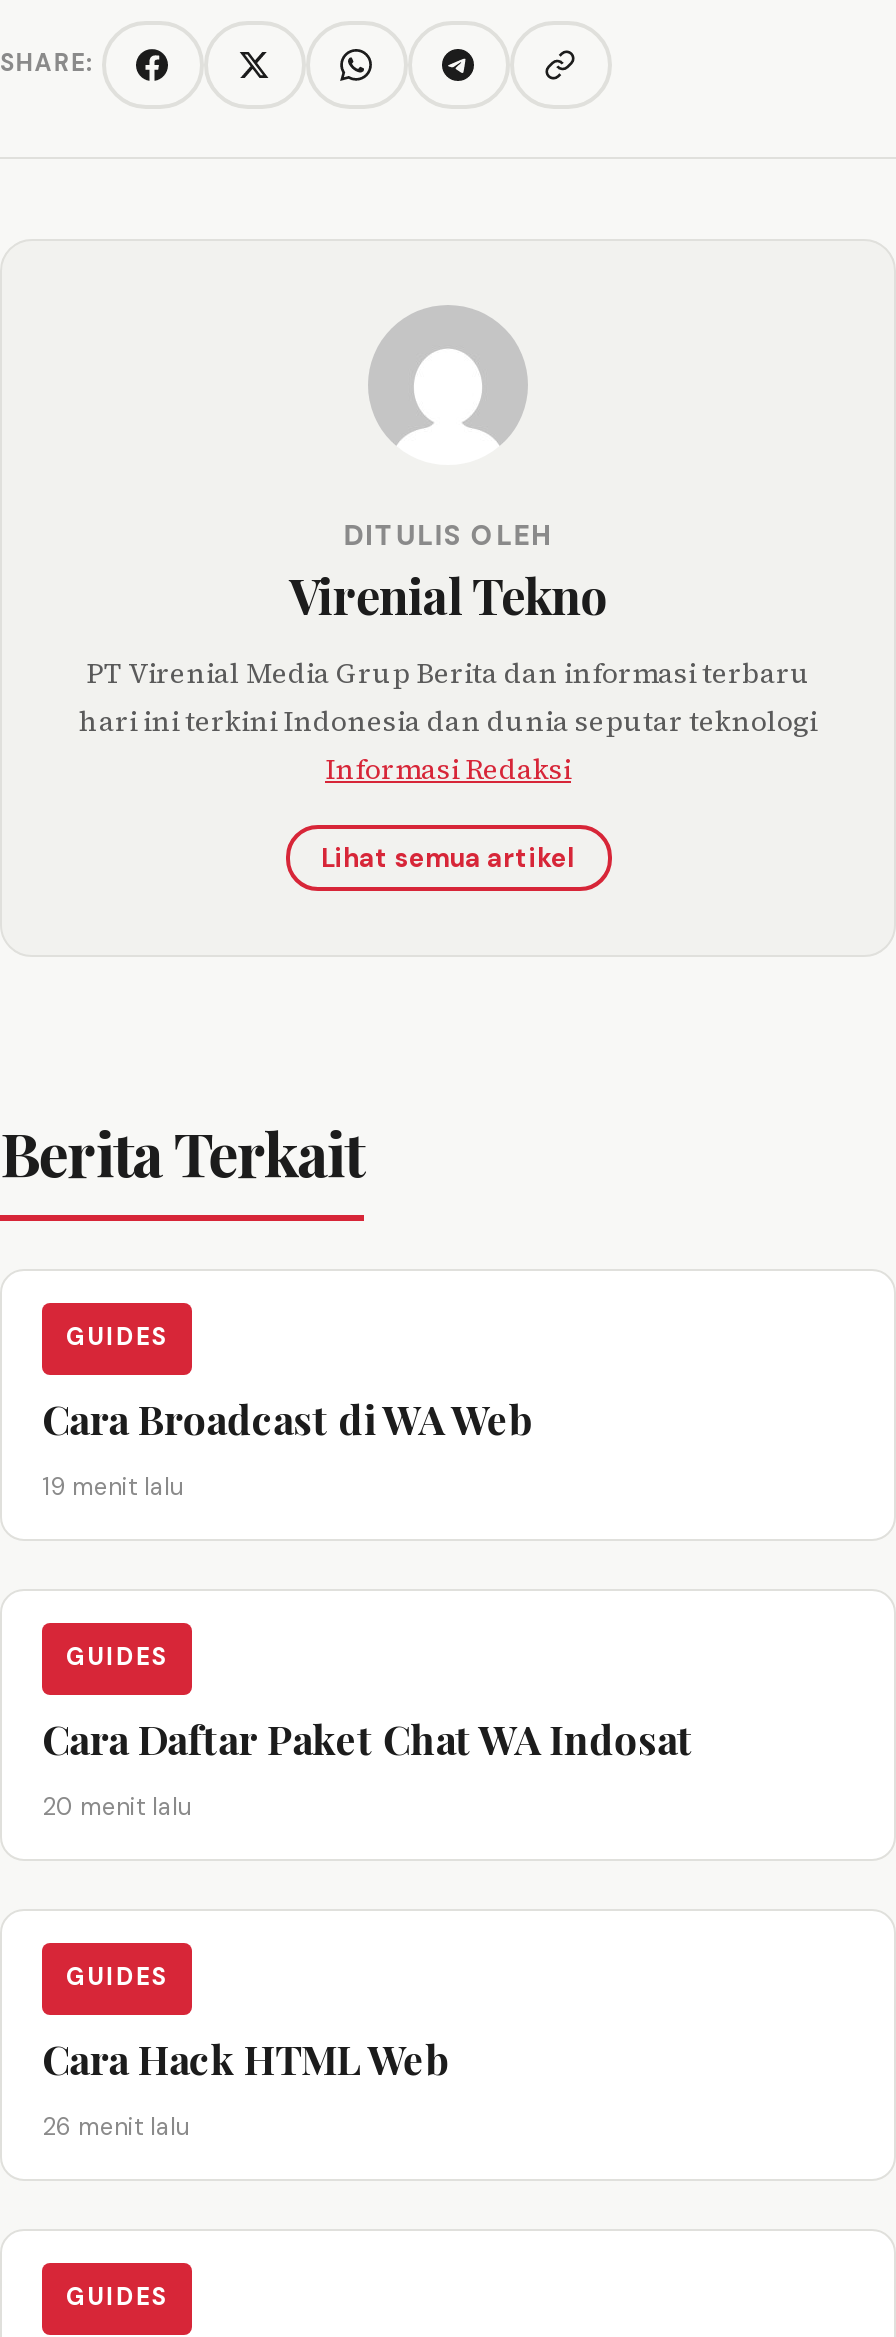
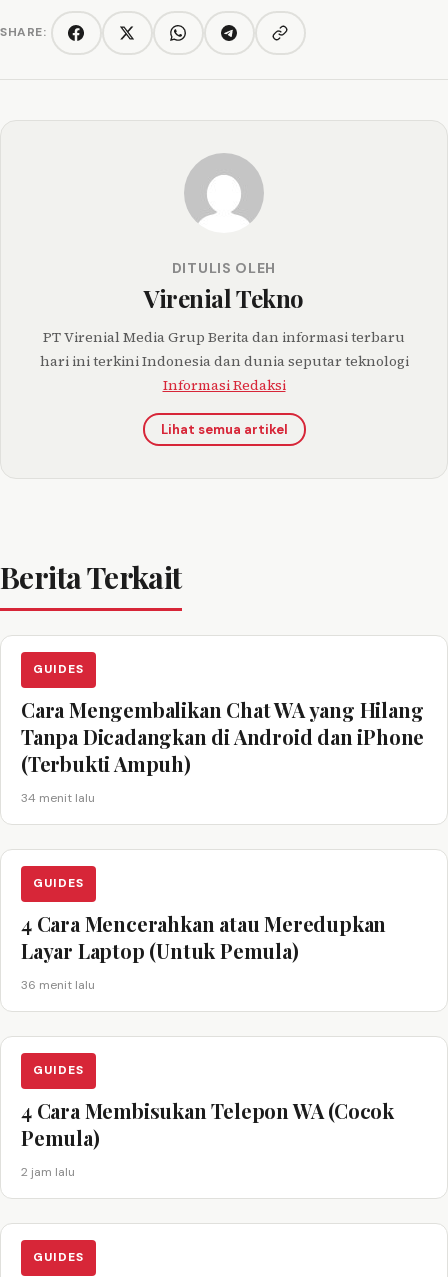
[42,1390,532,1444] Cara Broadcast di WA Web -> [21,696,424,777] Cara Mengembalikan Chat WA yang Hilang | Tanpa Dicadangkan di Android dan iPhone | (Terbukti Ampuh)
[42,1470,184,1502] 19 menit lalu -> [21,790,95,806] 34 menit lalu
[42,1710,693,1764] Cara Daftar Paket Chat WA Indosat -> [21,910,386,964] 4 Cara Mencerahkan atau Meredupkan | Layar Laptop (Untuk Pemula)
[42,1790,192,1822] 20 menit lalu -> [21,977,95,993] 36 menit lalu
[42,2030,449,2084] Cara Hack HTML Web -> [21,1097,394,1151] 4 Cara Membisukan Telepon WA (Cocok | Pemula)
[42,2110,190,2142] 26 menit lalu -> [21,1164,75,1180] 2 jam lalu

